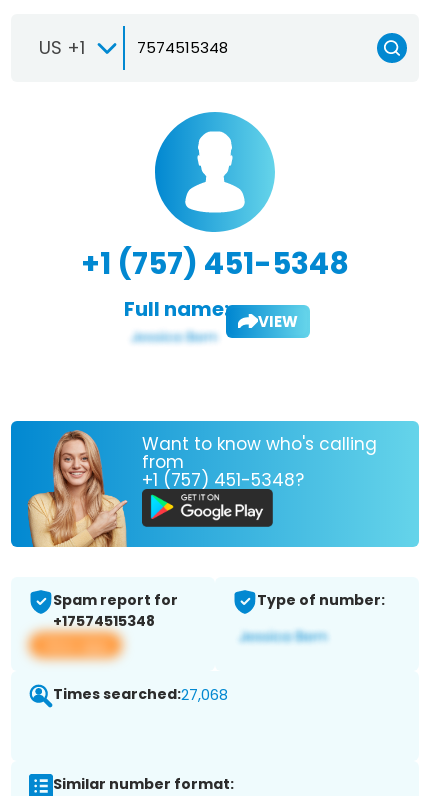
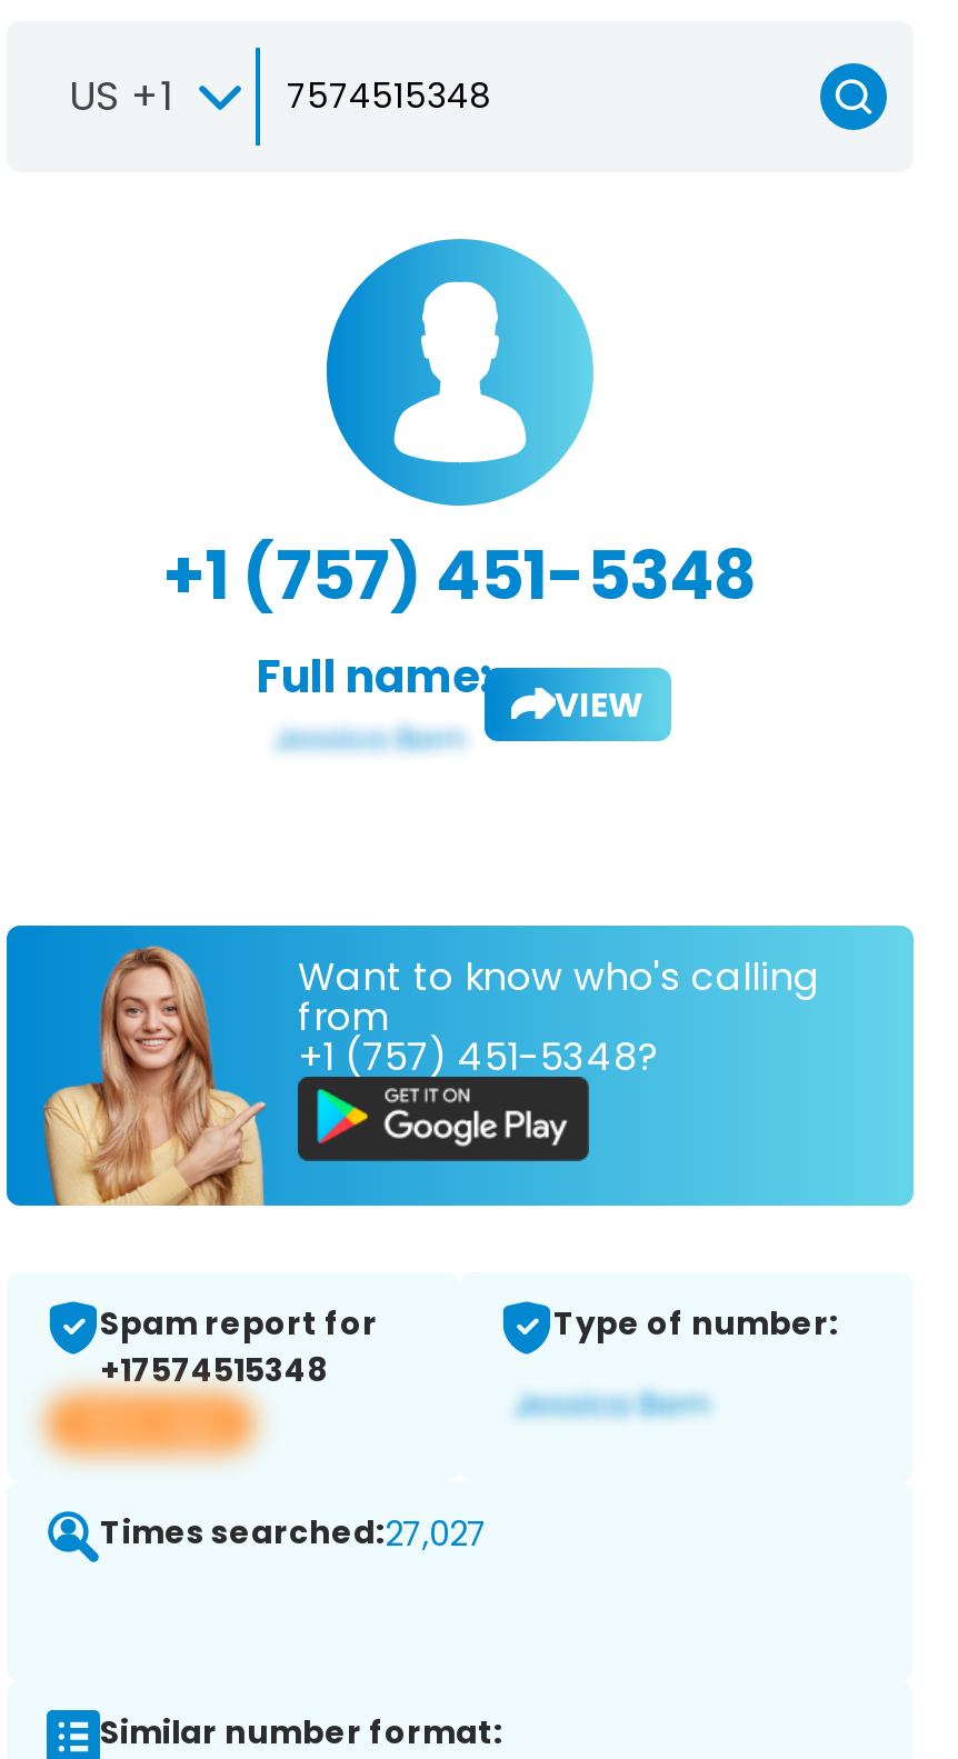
[53,684,228,705] Times searched:27,068 -> [100,1510,487,1557] Times searched:27,027

